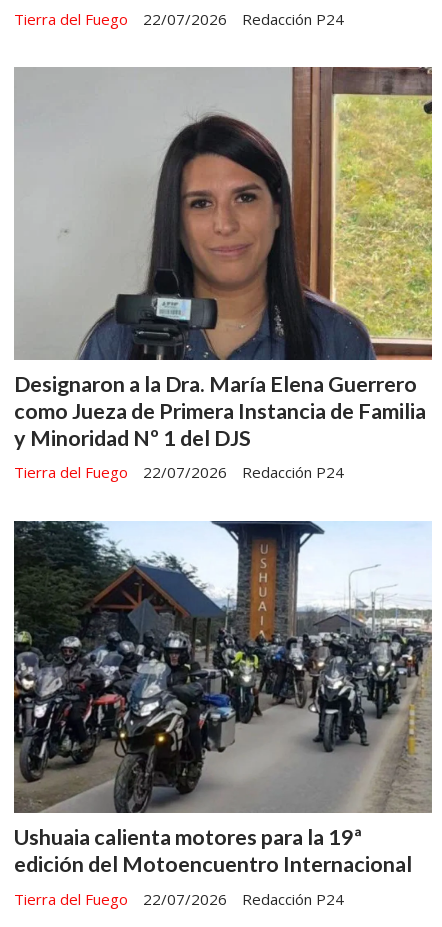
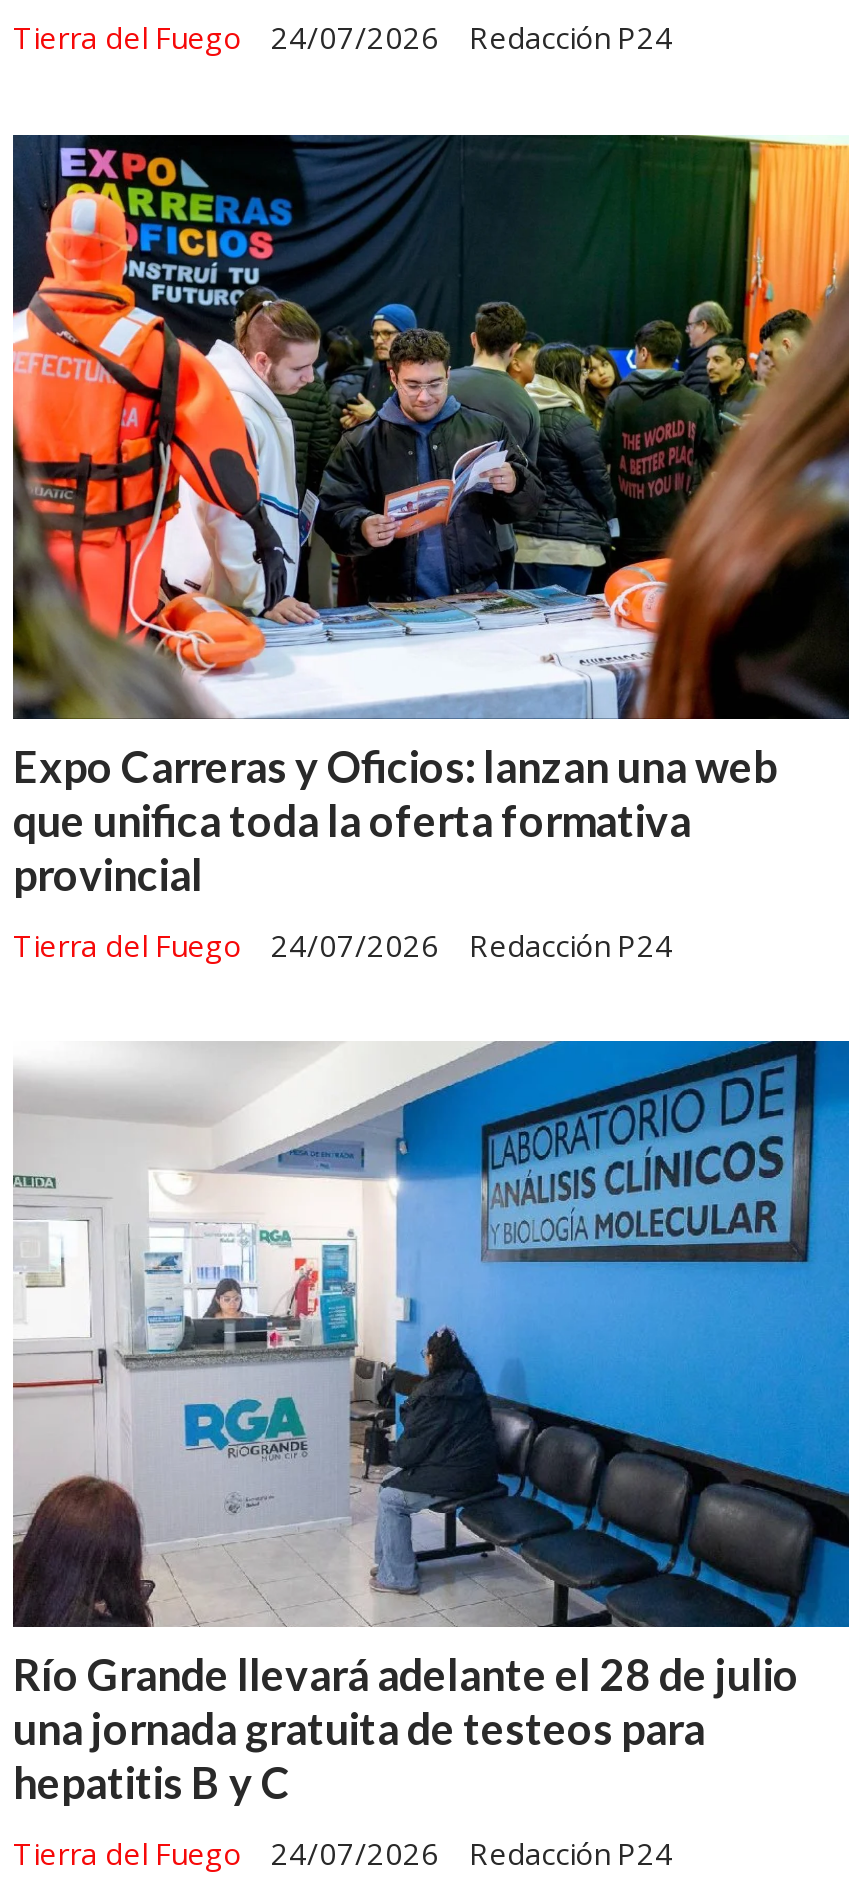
[14,9,344,29] Tierra del Fuego 22/07/2026 Redacción P24 -> [13,17,673,57] Tierra del Fuego 24/07/2026 Redacción P24
[14,66,433,450] [image] | Designaron a la Dra. María Elena Guerrero | como Jueza de Primera Instancia de Familia | y Minoridad Nº 1 del DJS -> [11,134,851,901] [image] | Expo Carreras y Oficios: lanzan una web | que unifica toda la oferta formativa | provincial
[14,462,344,482] Tierra del Fuego 22/07/2026 Redacción P24 -> [13,925,673,965] Tierra del Fuego 24/07/2026 Redacción P24
[13,520,433,877] [image] | Ushuaia calienta motores para la 19ª | edición del Motoencuentro Internacional -> [13,1038,851,1808] [image] | Río Grande llevará adelante el 28 de julio | una jornada gratuita de testeos para | hepatitis B y C
[14,889,344,909] Tierra del Fuego 22/07/2026 Redacción P24 -> [13,1832,673,1872] Tierra del Fuego 24/07/2026 Redacción P24

